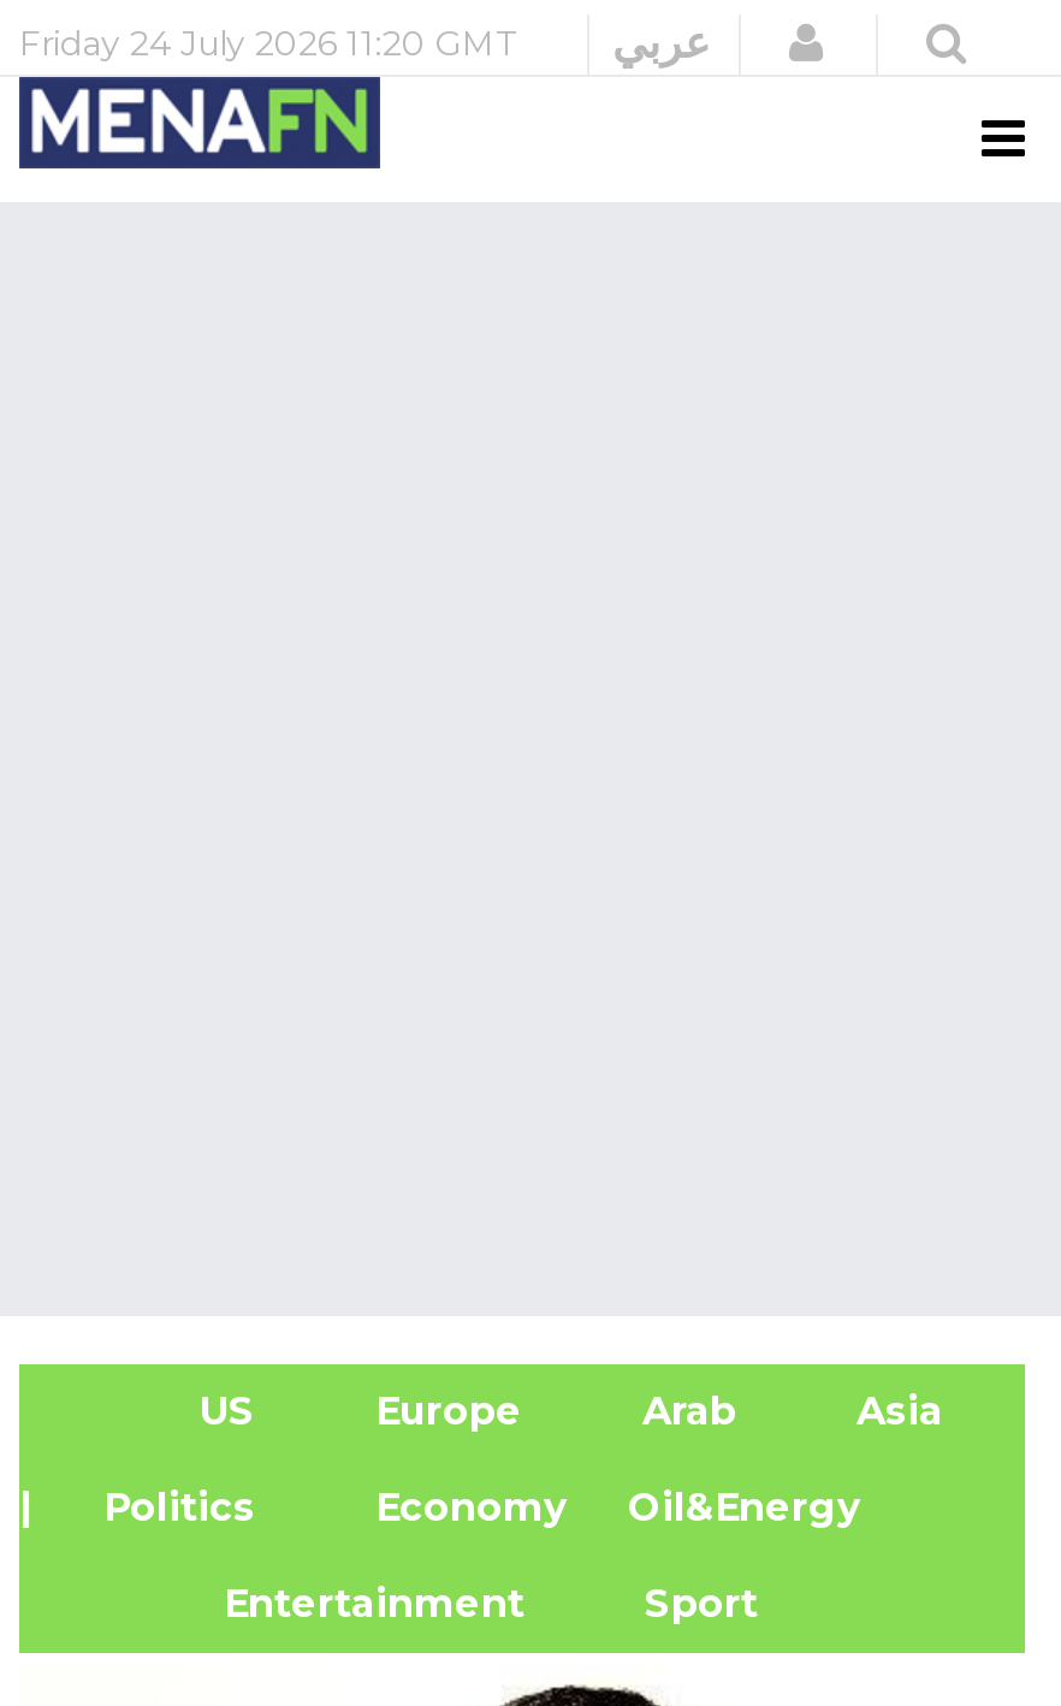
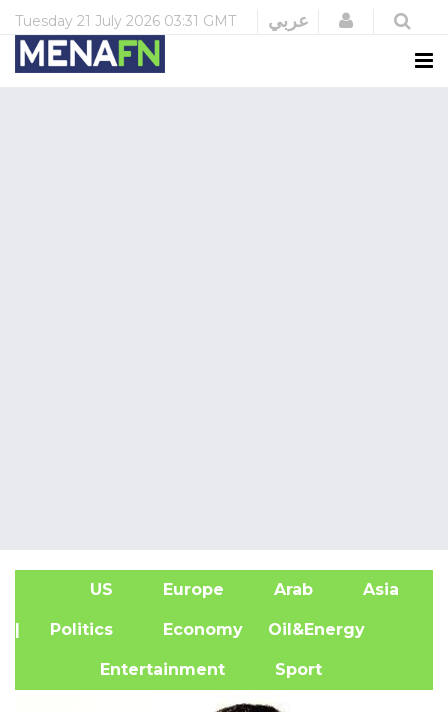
[19,22,515,65] Friday 24 July 2026 11:20 GMT -> [15,12,236,30] Tuesday 21 July 2026 03:31 GMT

